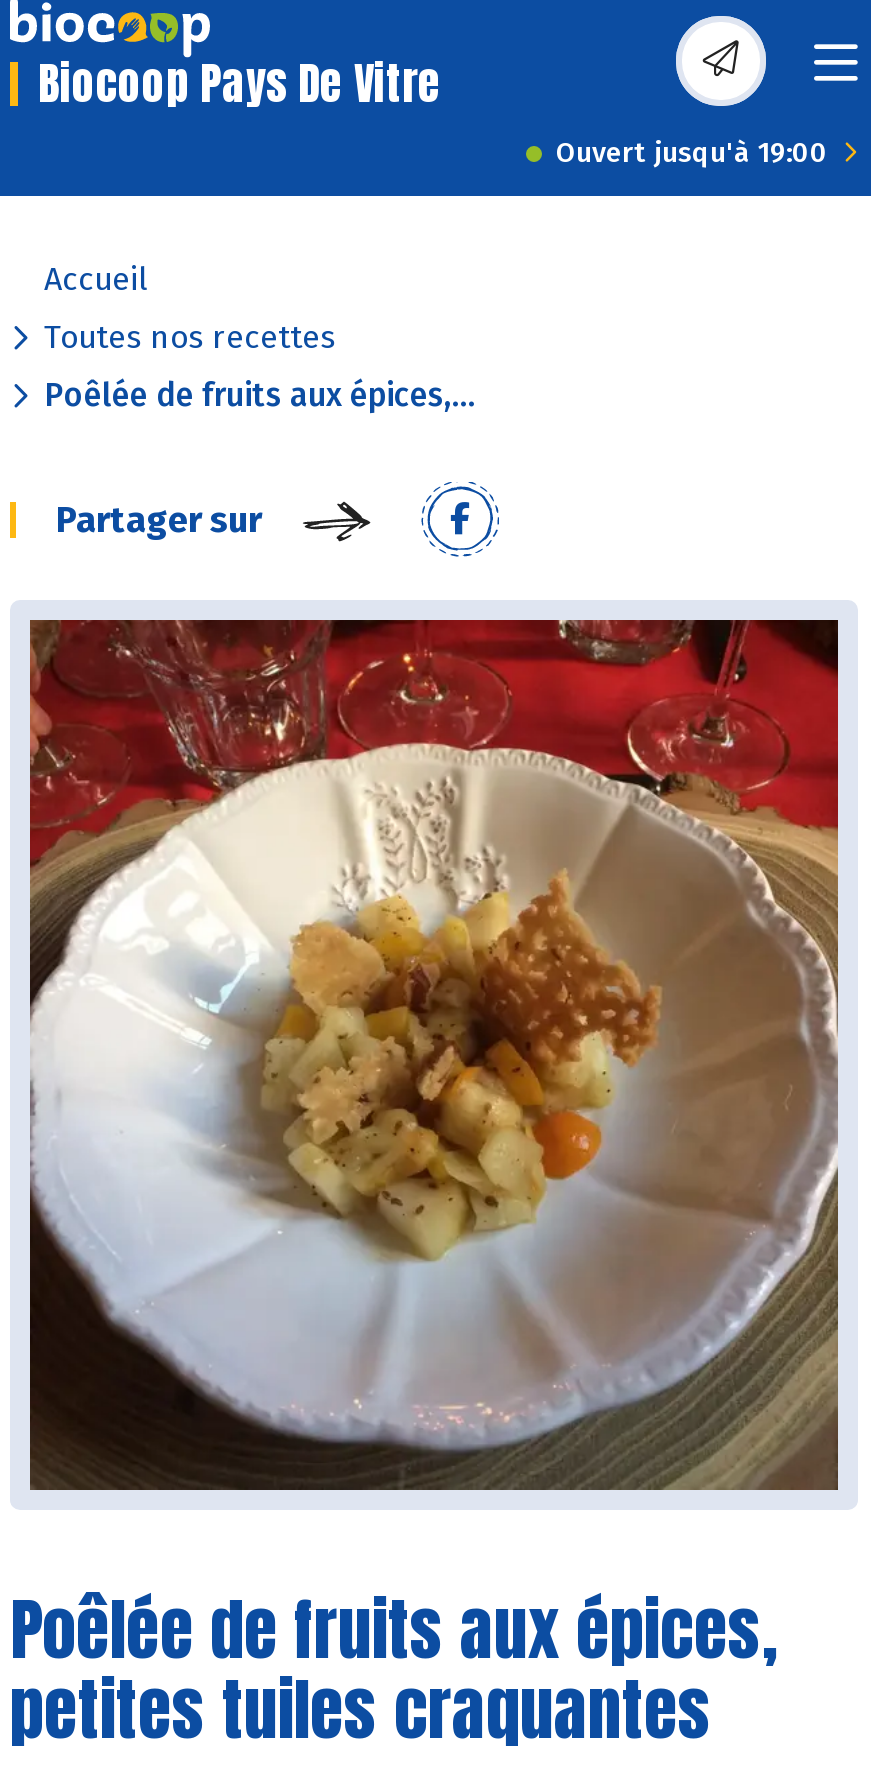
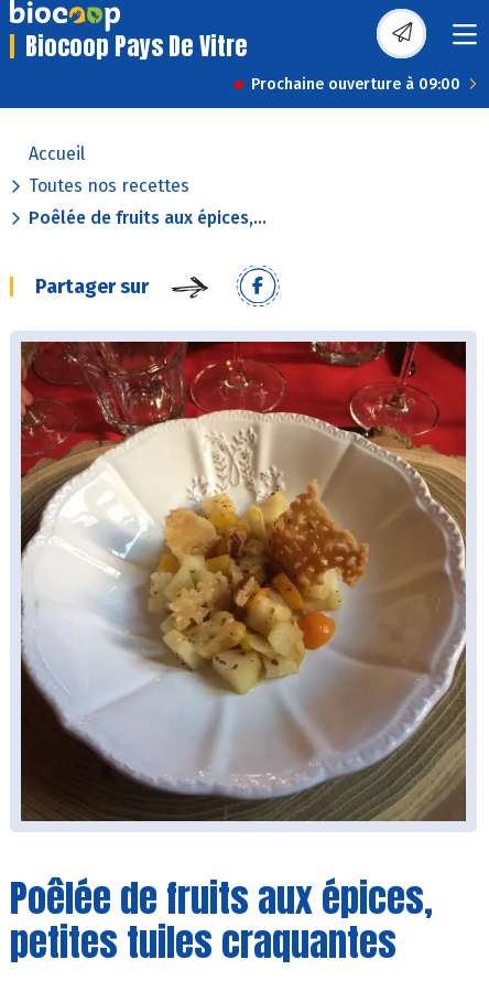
[556,136,828,170] Ouvert jusqu'à 19:00 -> [251,75,460,94] Prochaine ouverture à 09:00

